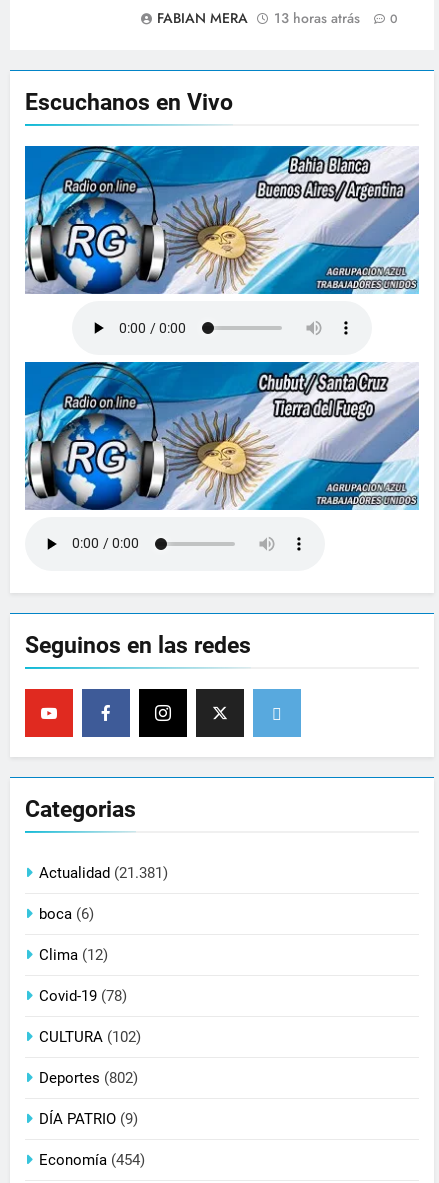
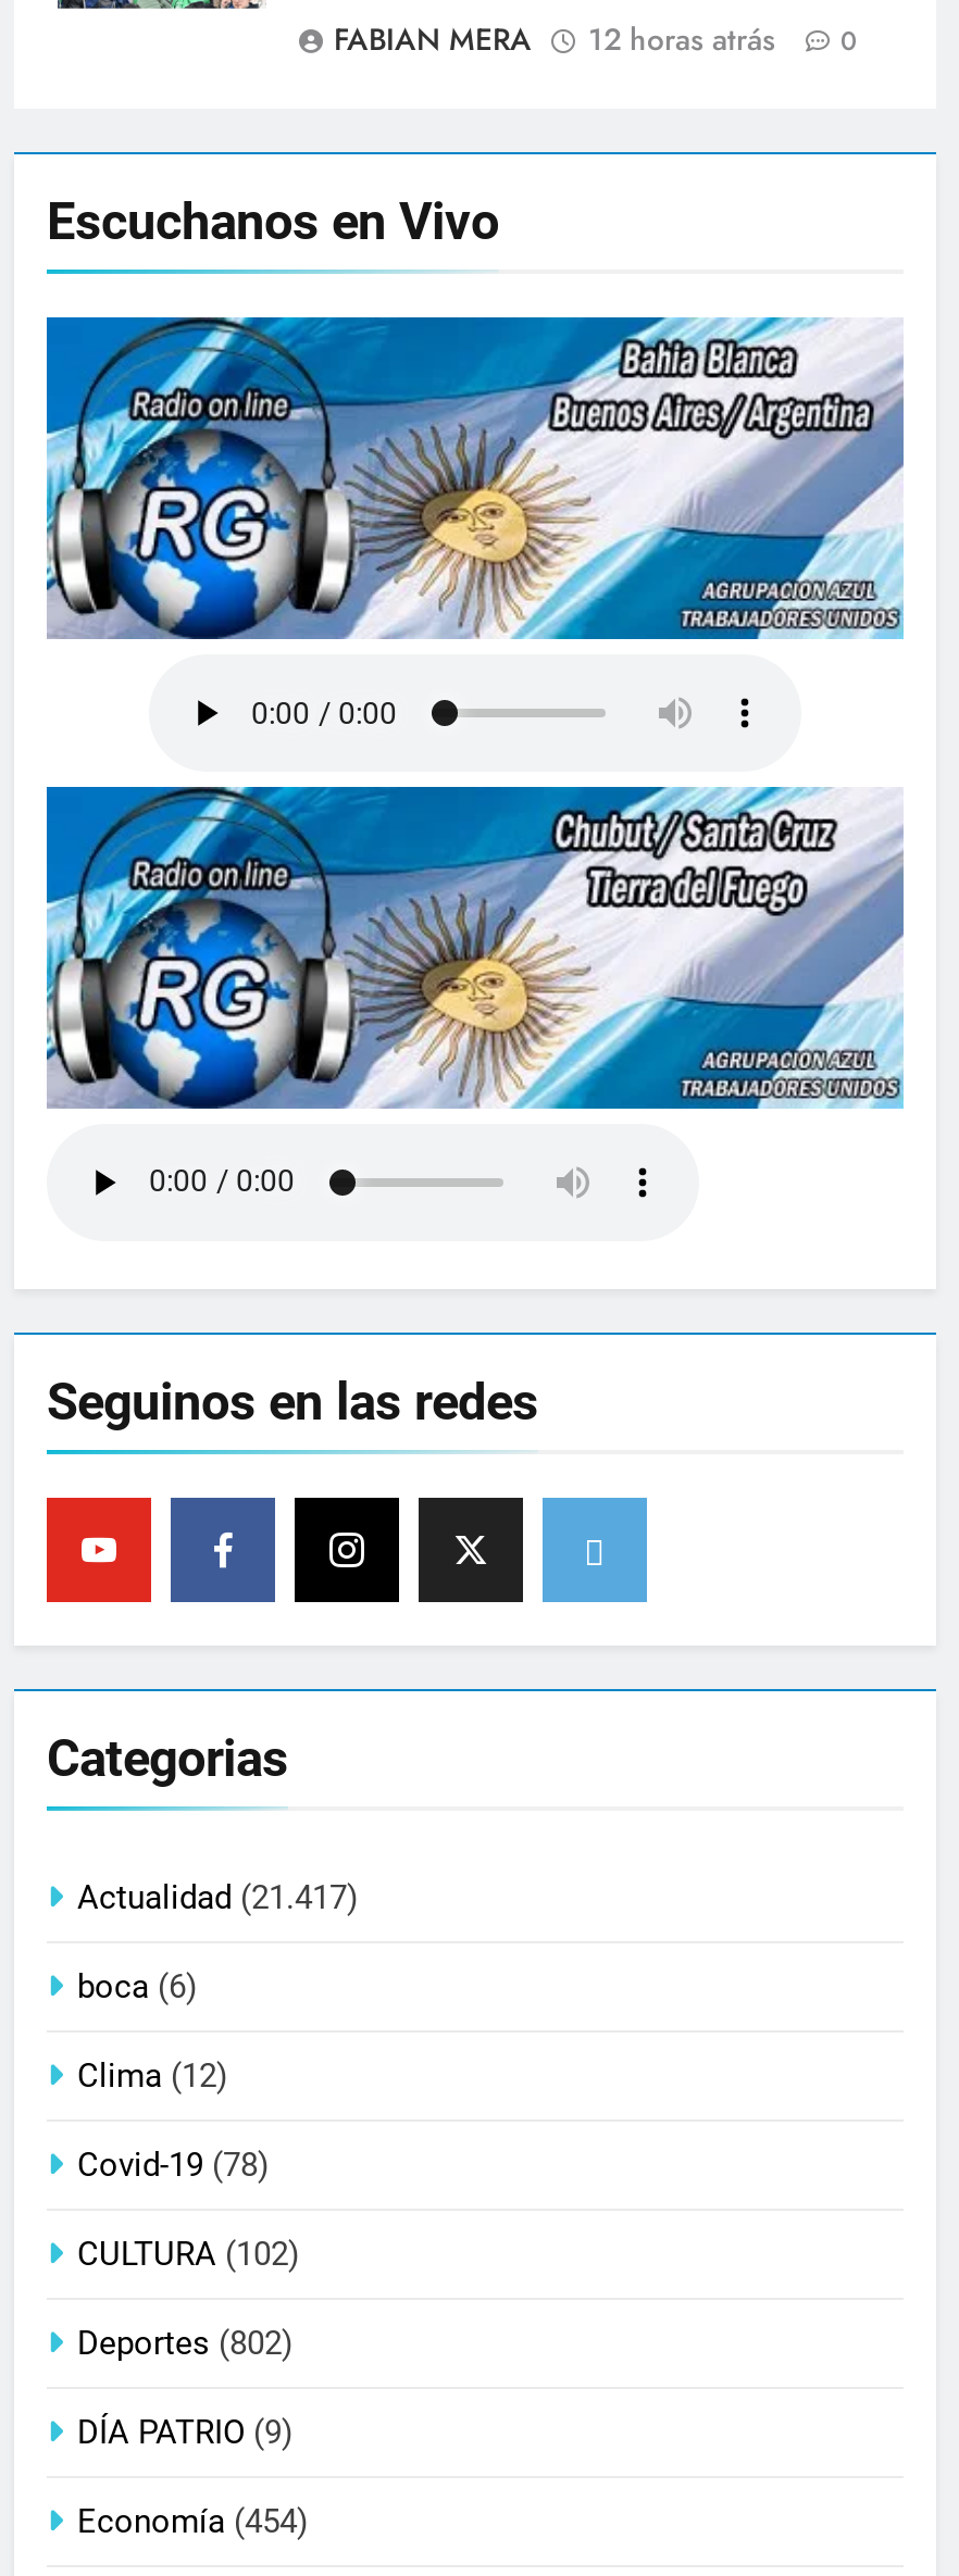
[157,8,398,28] FABIAN MERA 13 horas atrás 0 -> [334,18,858,62] FABIAN MERA 12 horas atrás 0
[39,864,168,882] Actualidad (21.381) -> [77,1878,358,1917] Actualidad (21.417)

